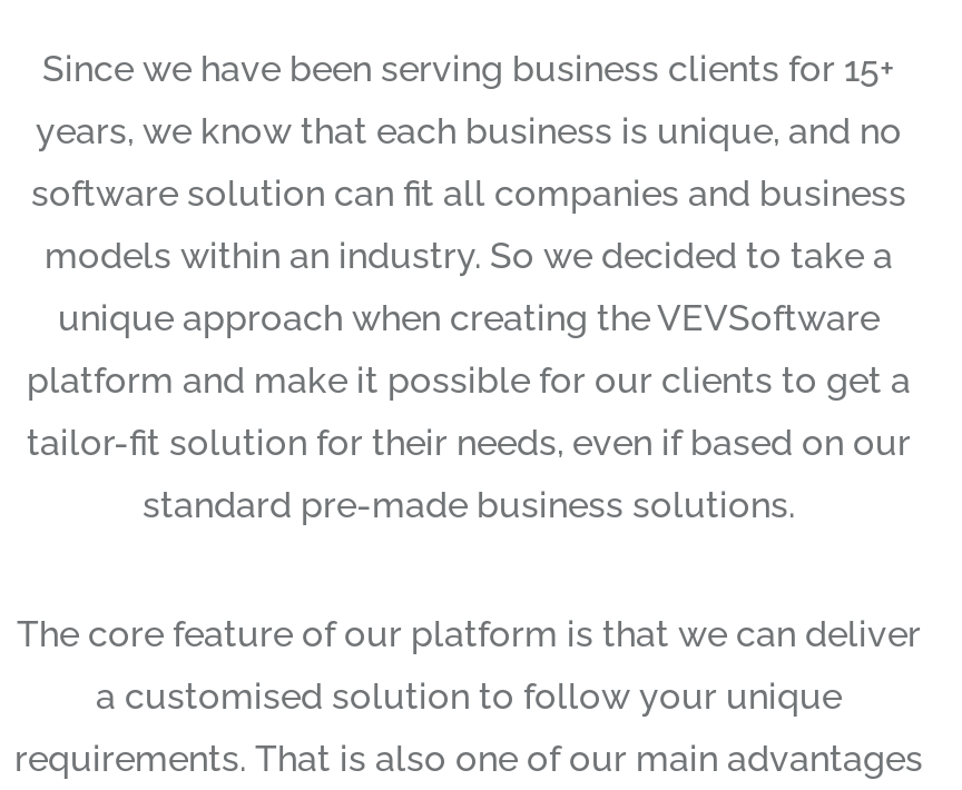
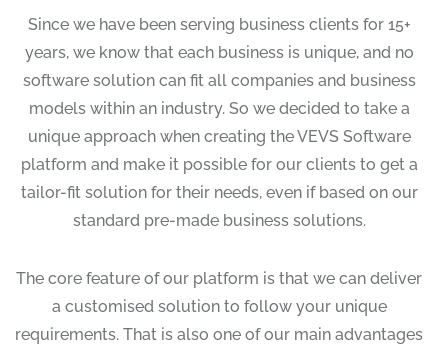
[58,297,880,339] unique approach when creating the VEVSoftware -> [27,127,410,146] unique approach when creating the VEVS Software

